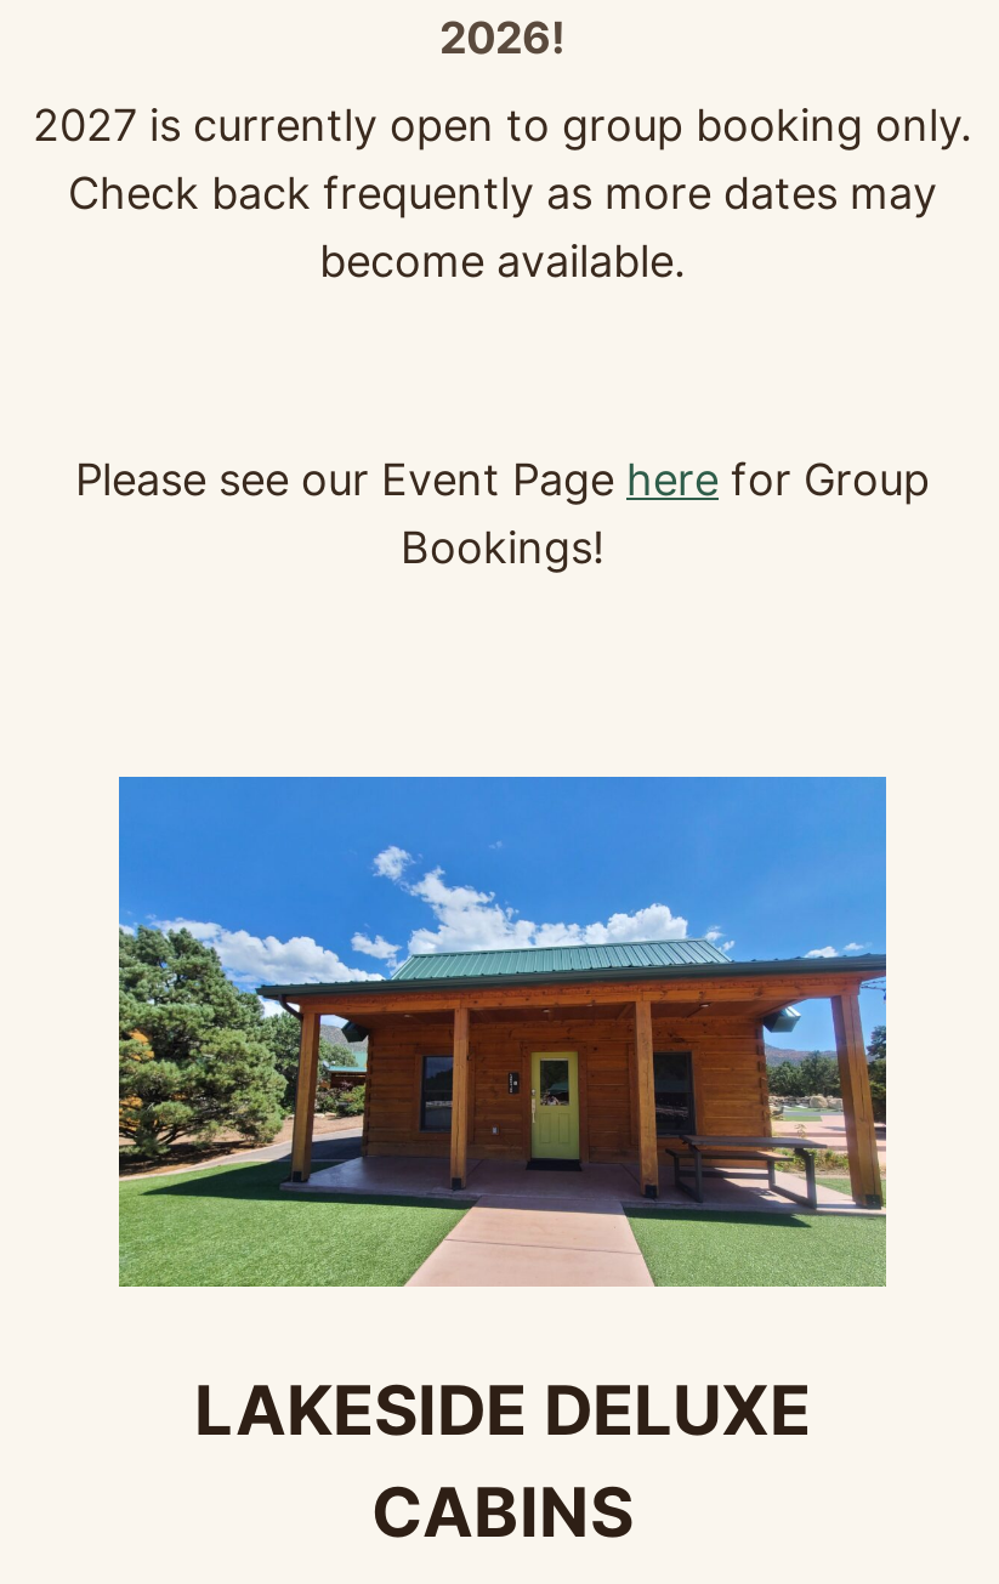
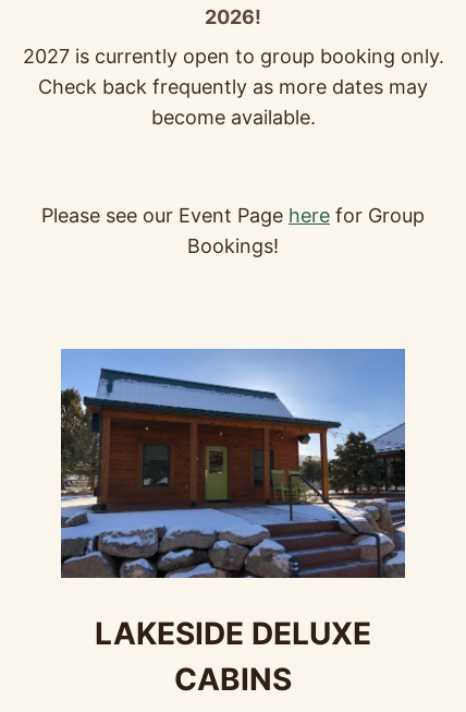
[117,779,889,1289] [image] -> [60,349,406,579] [image]

